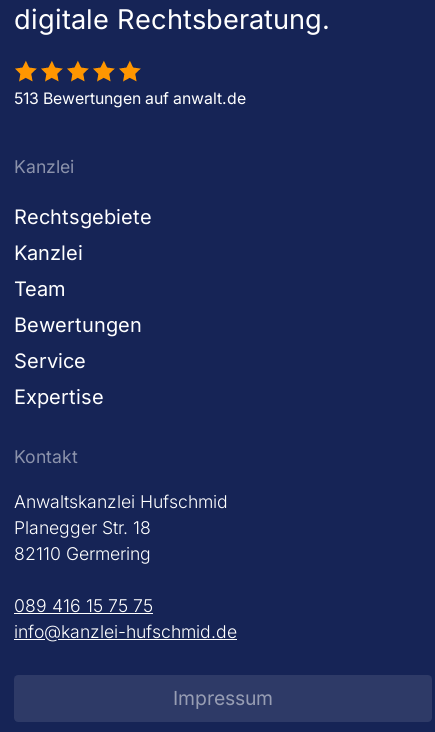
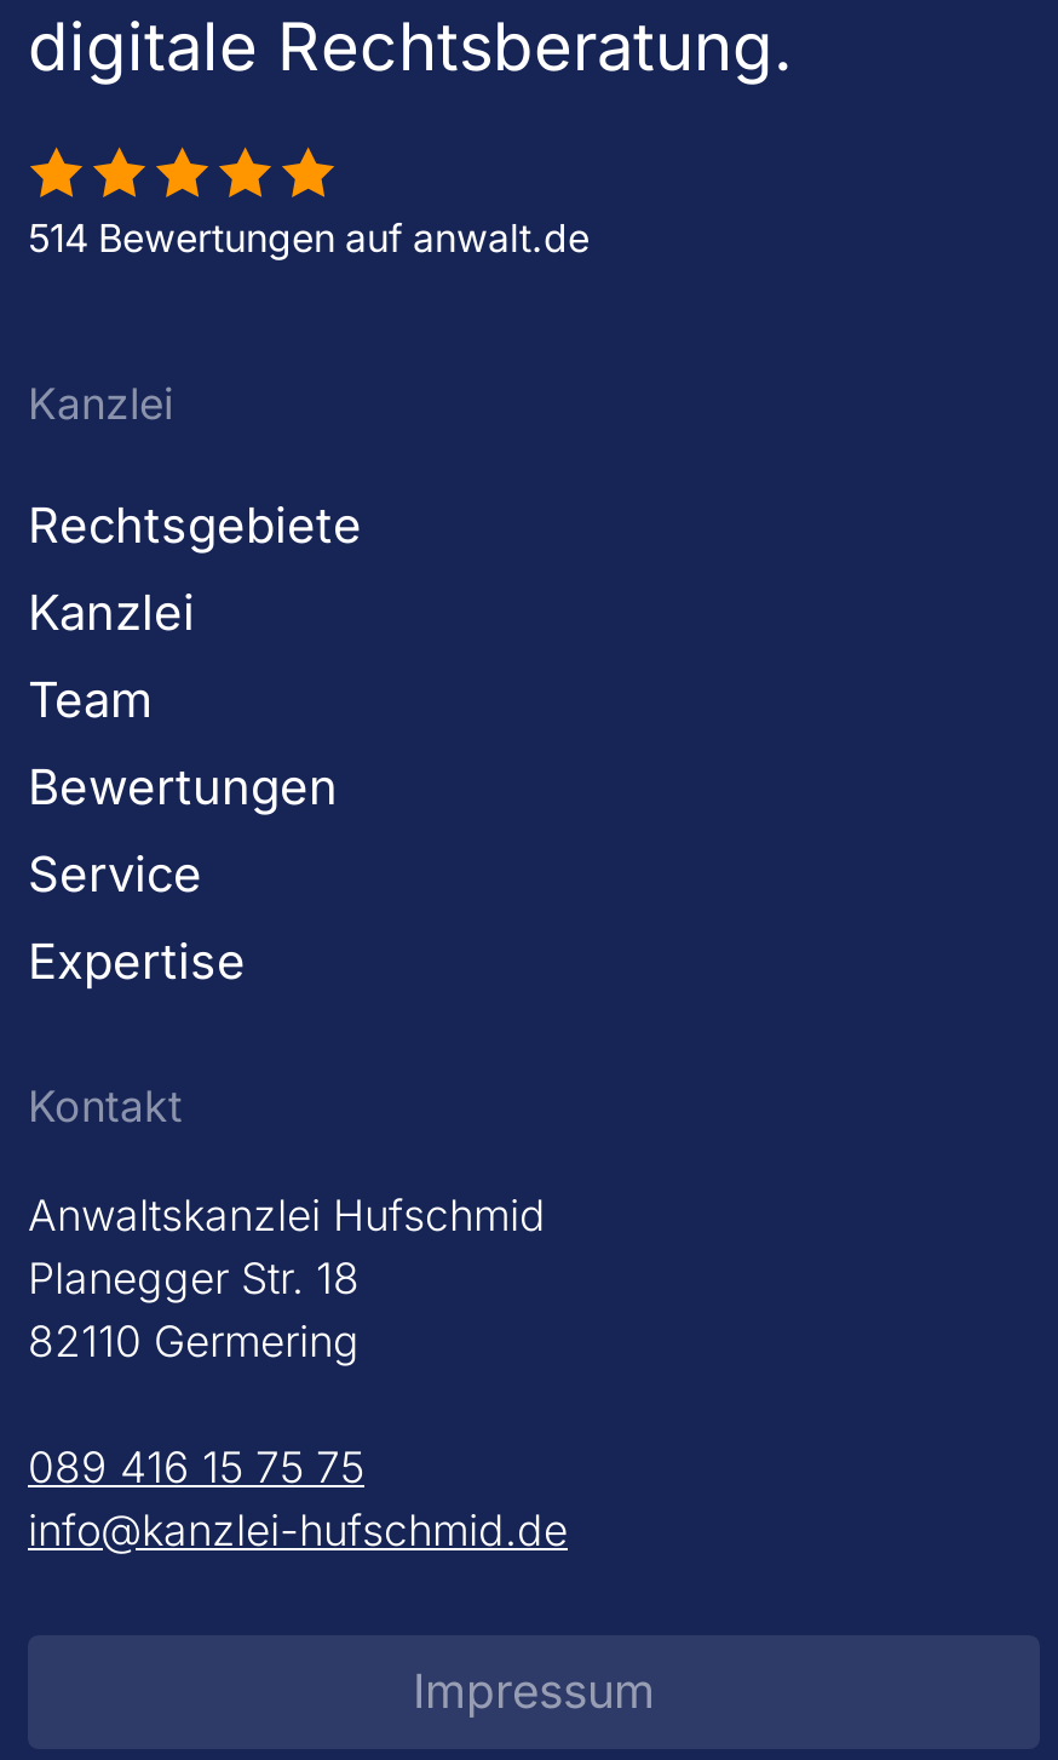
[14,89,246,108] 513 Bewertungen auf anwalt.de -> [28,215,590,261] 514 Bewertungen auf anwalt.de

